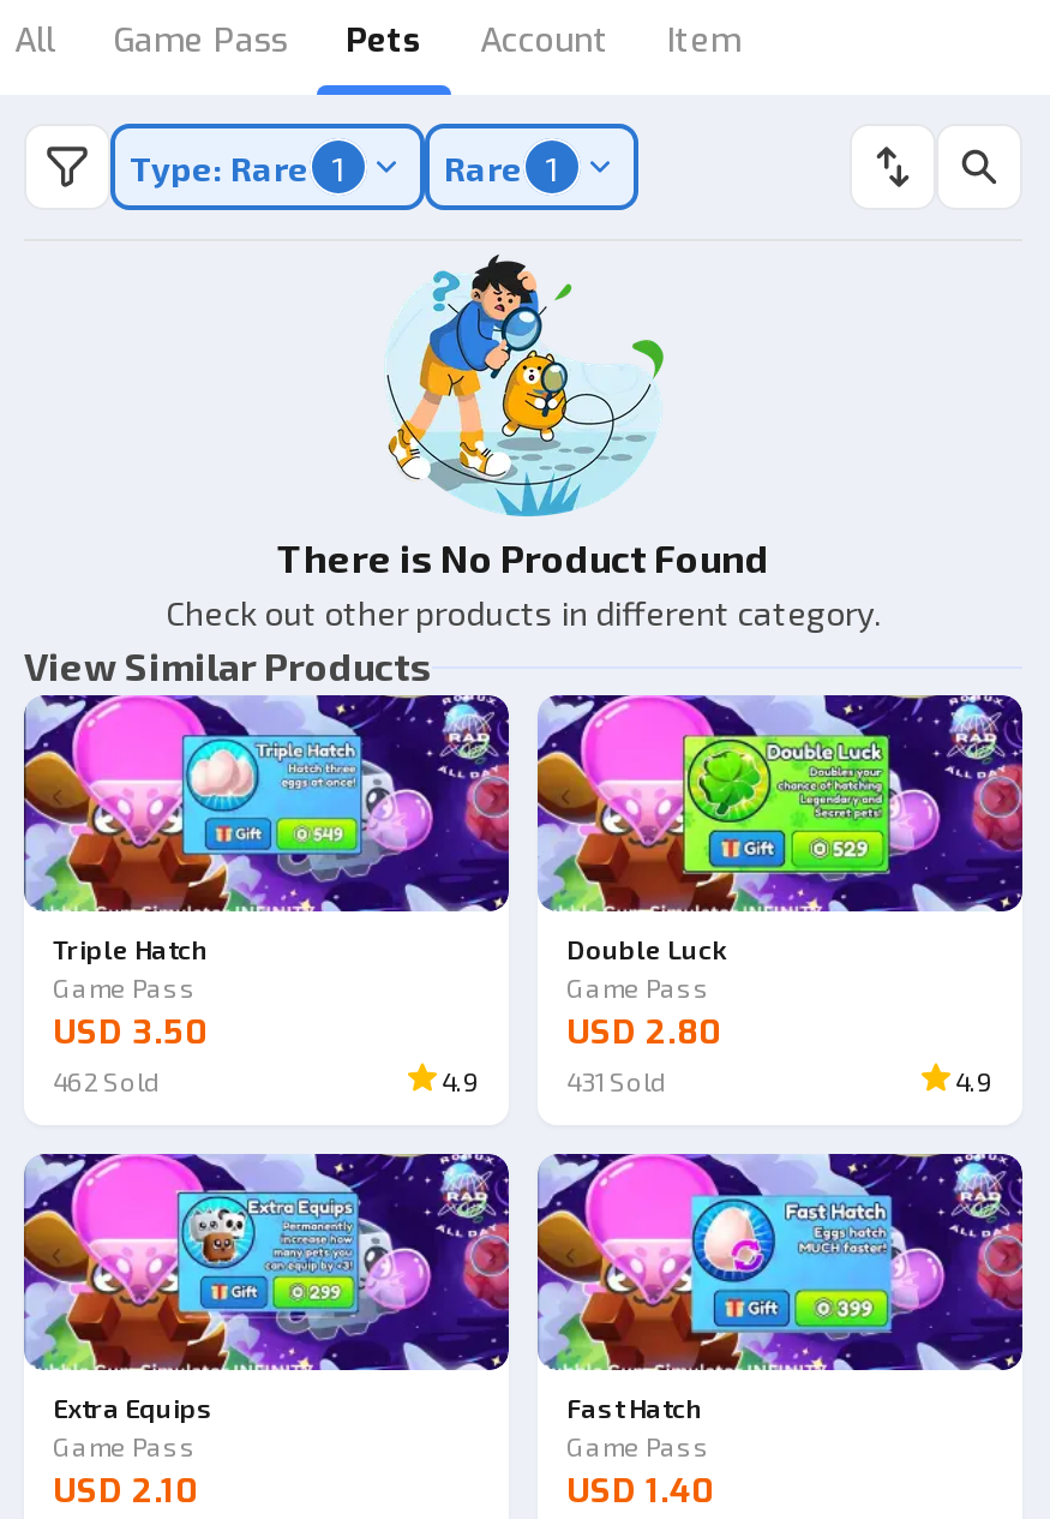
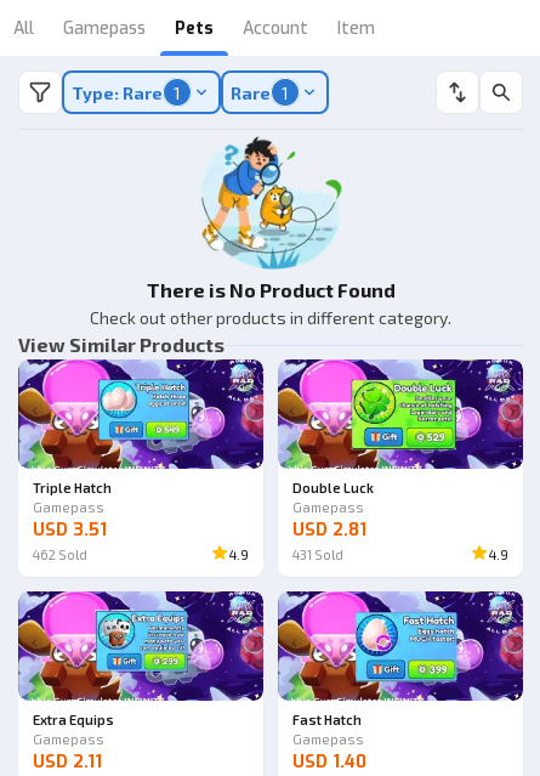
[113,18,288,64] Game Pass -> [63,17,146,40] Gamepass
[53,971,206,1055] Game Pass | USD 3.50 -> [33,499,107,542] Gamepass | USD 3.51
[566,971,720,1055] Game Pass | USD 2.80 -> [292,499,366,542] Gamepass | USD 2.81
[53,1430,197,1514] Game Pass | USD 2.10 -> [33,731,104,774] Gamepass | USD 2.11
[566,1430,710,1461] Game Pass -> [292,731,364,747] Gamepass

